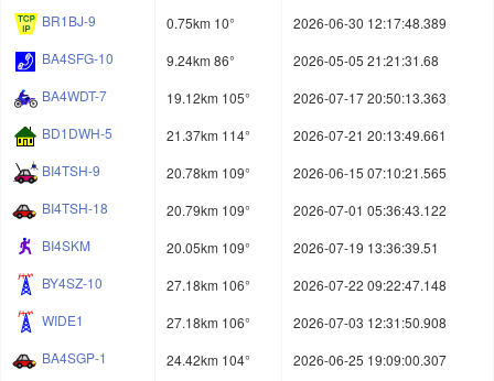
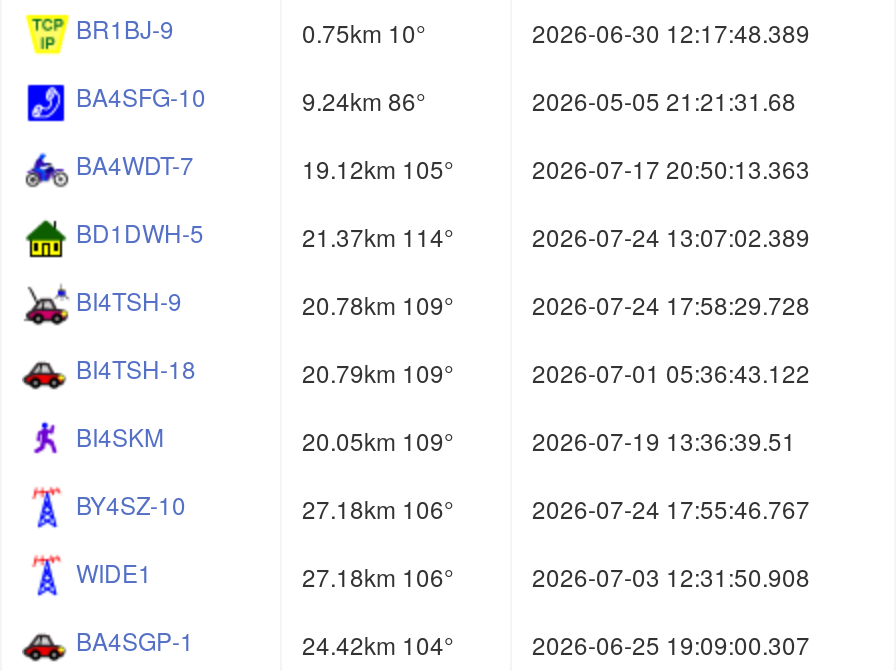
[293,126,447,144] 2026-07-21 20:13:49.661 -> [532,219,810,253] 2026-07-24 13:07:02.389
[293,163,447,182] 2026-06-15 07:10:21.565 -> [532,287,810,321] 2026-07-24 17:58:29.728
[293,275,447,294] 2026-07-22 09:22:47.148 -> [532,491,810,525] 2026-07-24 17:55:46.767

